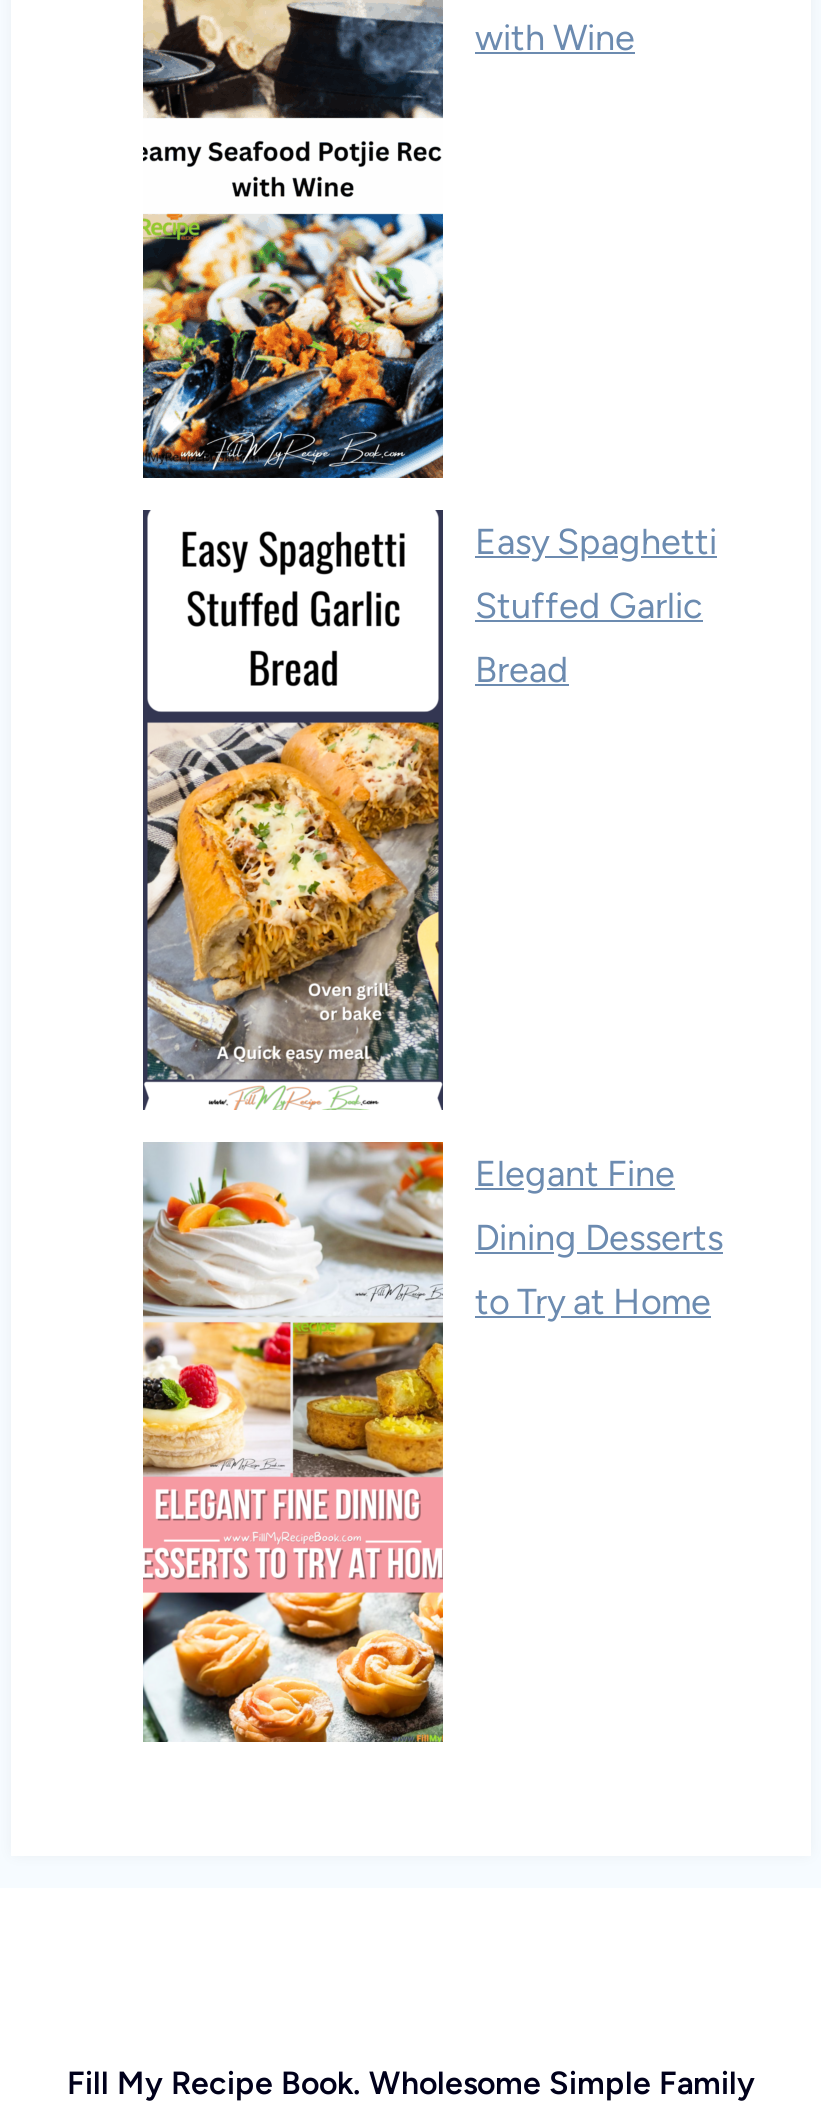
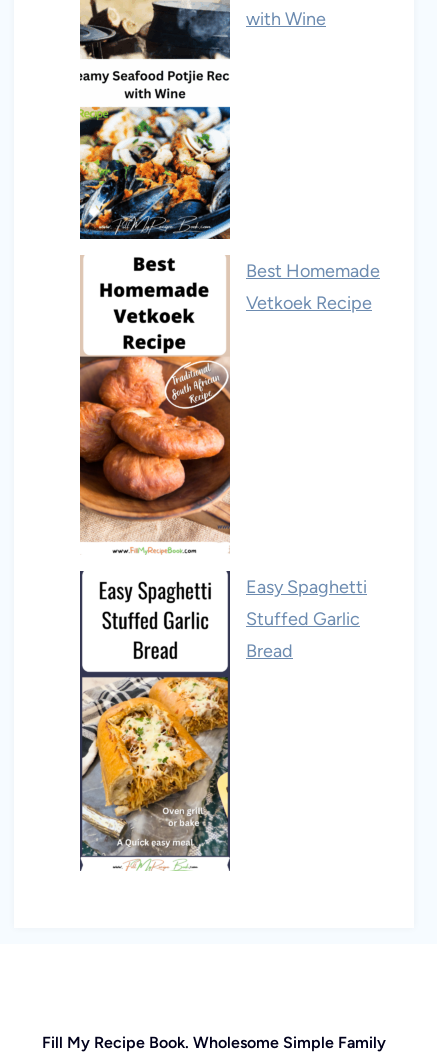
none -> [79,256,380,554] [image] | Best Homemade | Vetkoek Recipe
moved [475,520,717,692] -> [246,576,367,662]: Easy Spaghetti | Stuffed Garlic | Bread
moved [143,716,443,1112] -> [80,674,230,872]: [image]
[141,1138,723,1744] [image] | Elegant Fine | Dining Desserts | to Try at Home -> none

